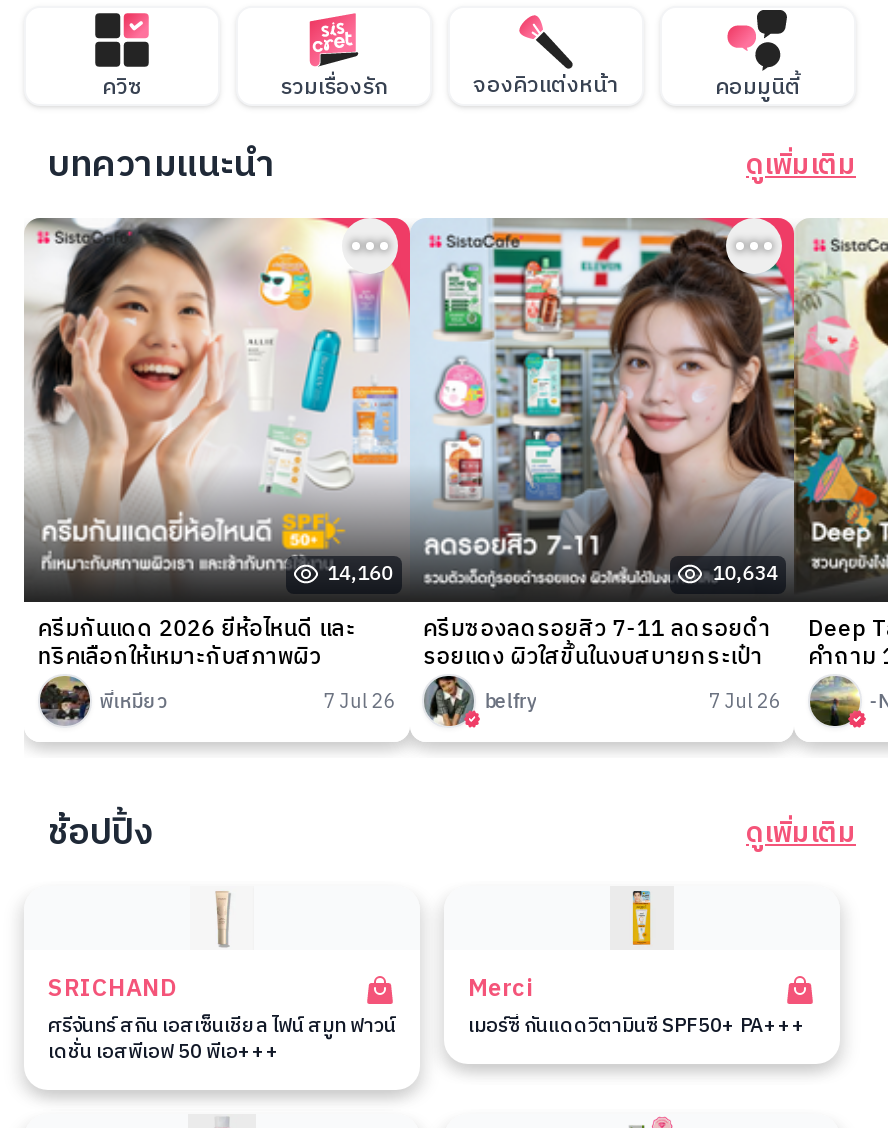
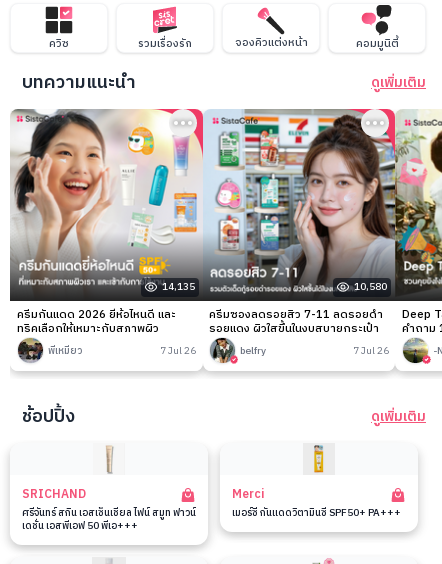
[327,559,393,591] 14,160 -> [162,279,195,295] 14,135
[712,559,778,591] 10,634 -> [354,279,387,295] 10,580

